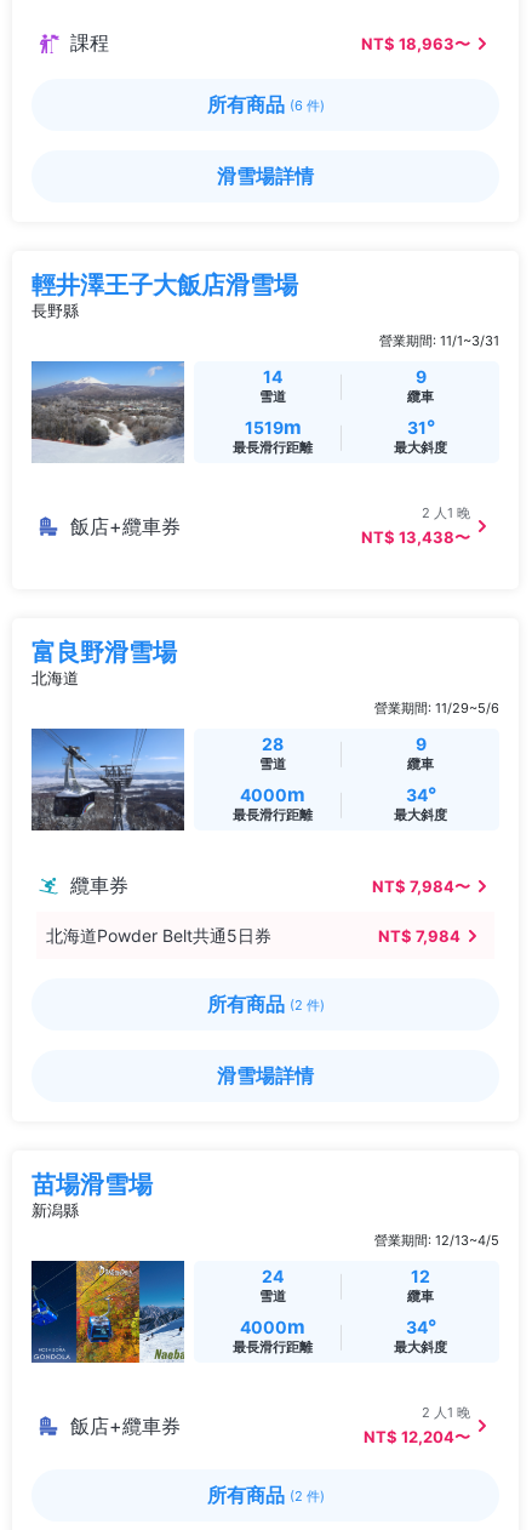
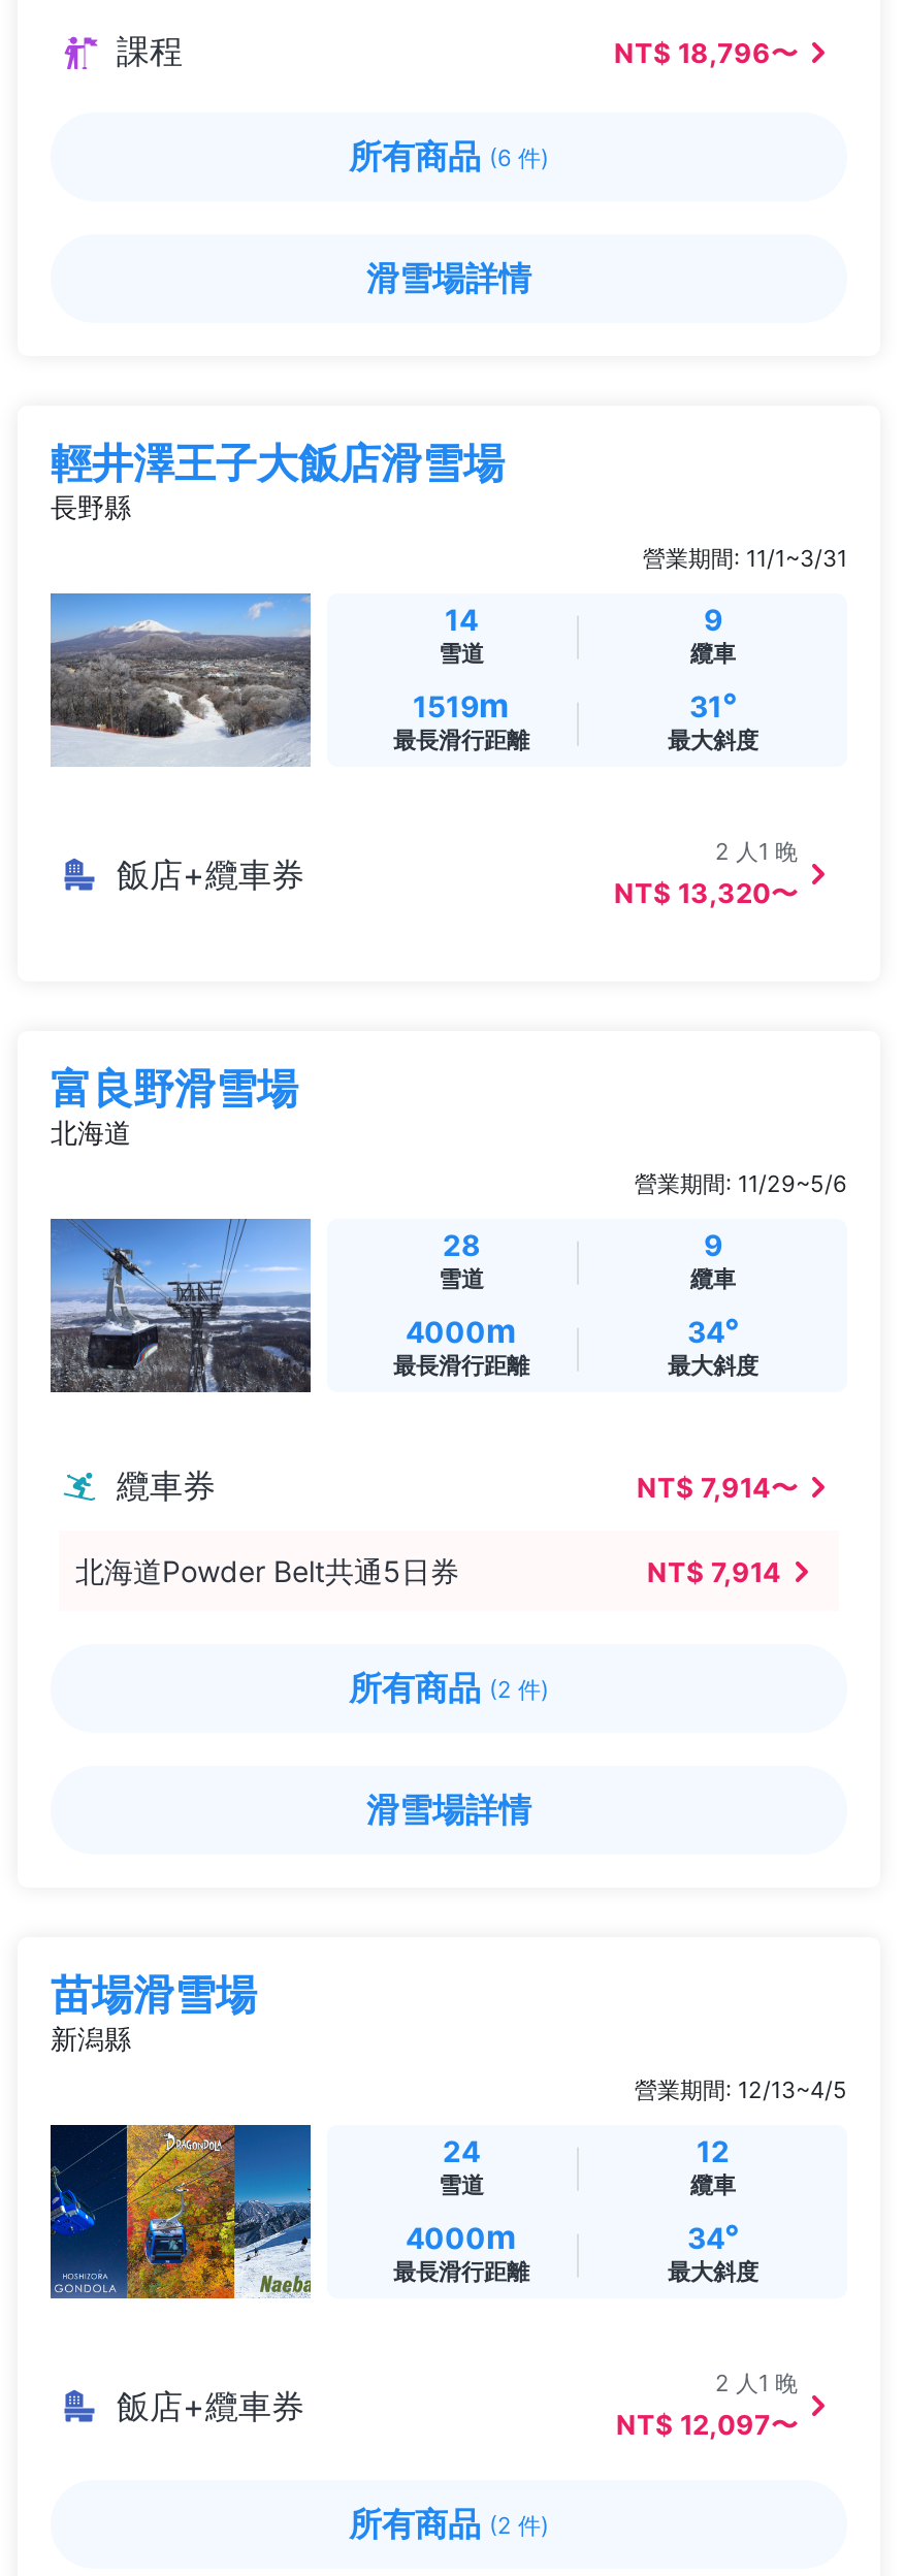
[361,34,470,53] NT$ 18,963〜 -> [614,36,798,69] NT$ 18,796〜
[361,528,470,547] NT$ 13,438〜 -> [614,877,798,910] NT$ 13,320〜
[372,876,470,896] NT$ 7,984〜 -> [637,1470,798,1503] NT$ 7,914〜
[378,926,461,945] NT$ 7,984 -> [647,1555,781,1588] NT$ 7,914
[364,1427,470,1447] NT$ 12,204〜 -> [616,2408,798,2441] NT$ 12,097〜

